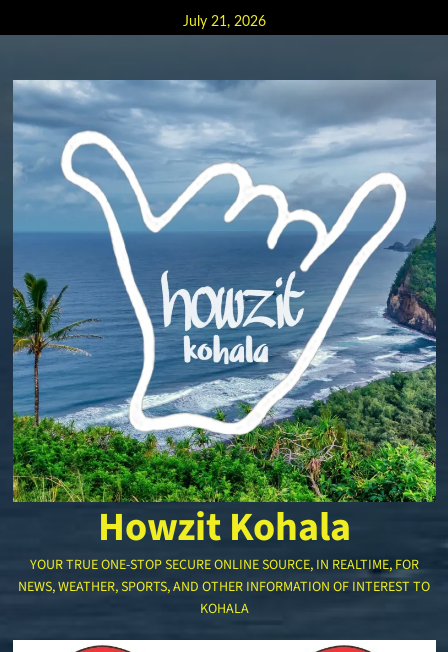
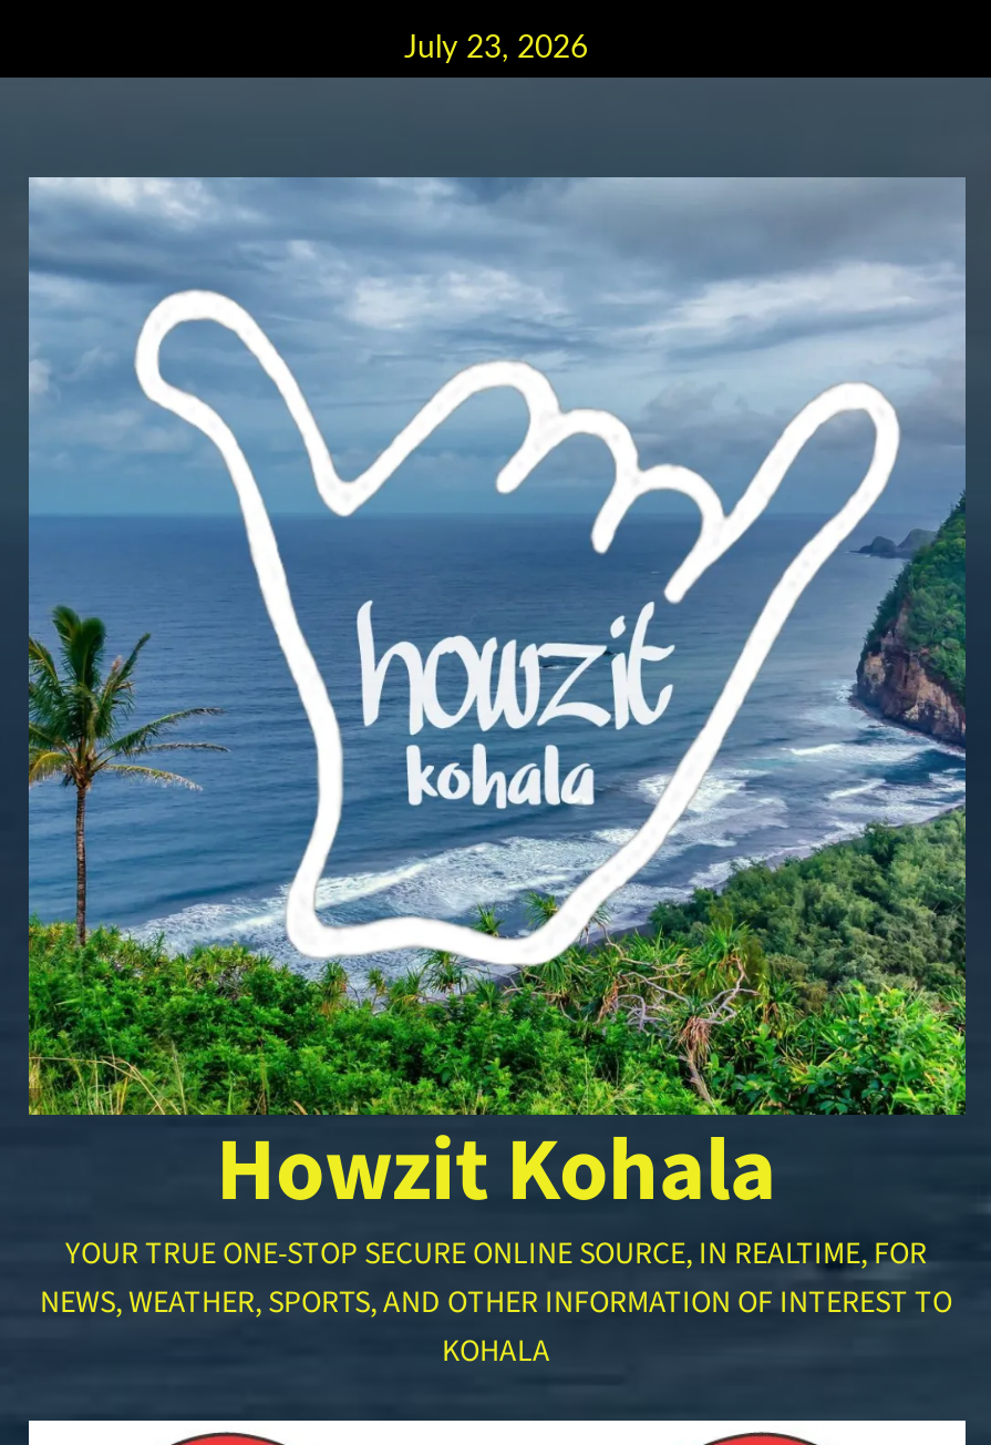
[182,15,265,29] July 21, 2026 -> [404,33,588,64] July 23, 2026

